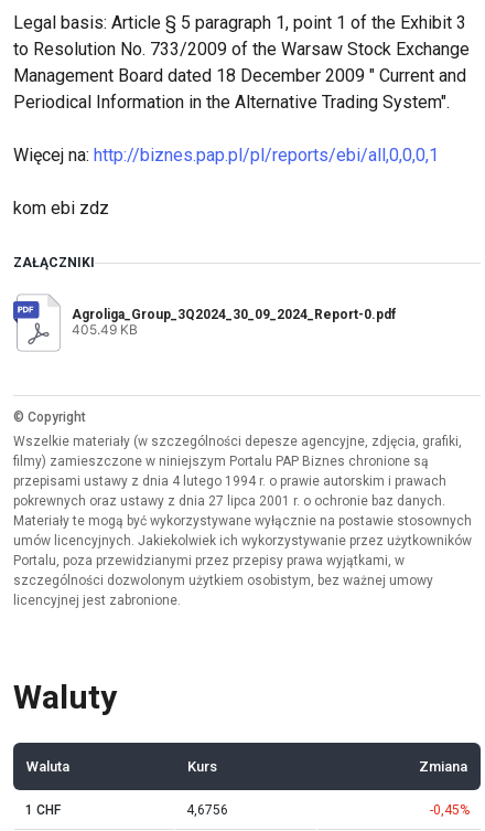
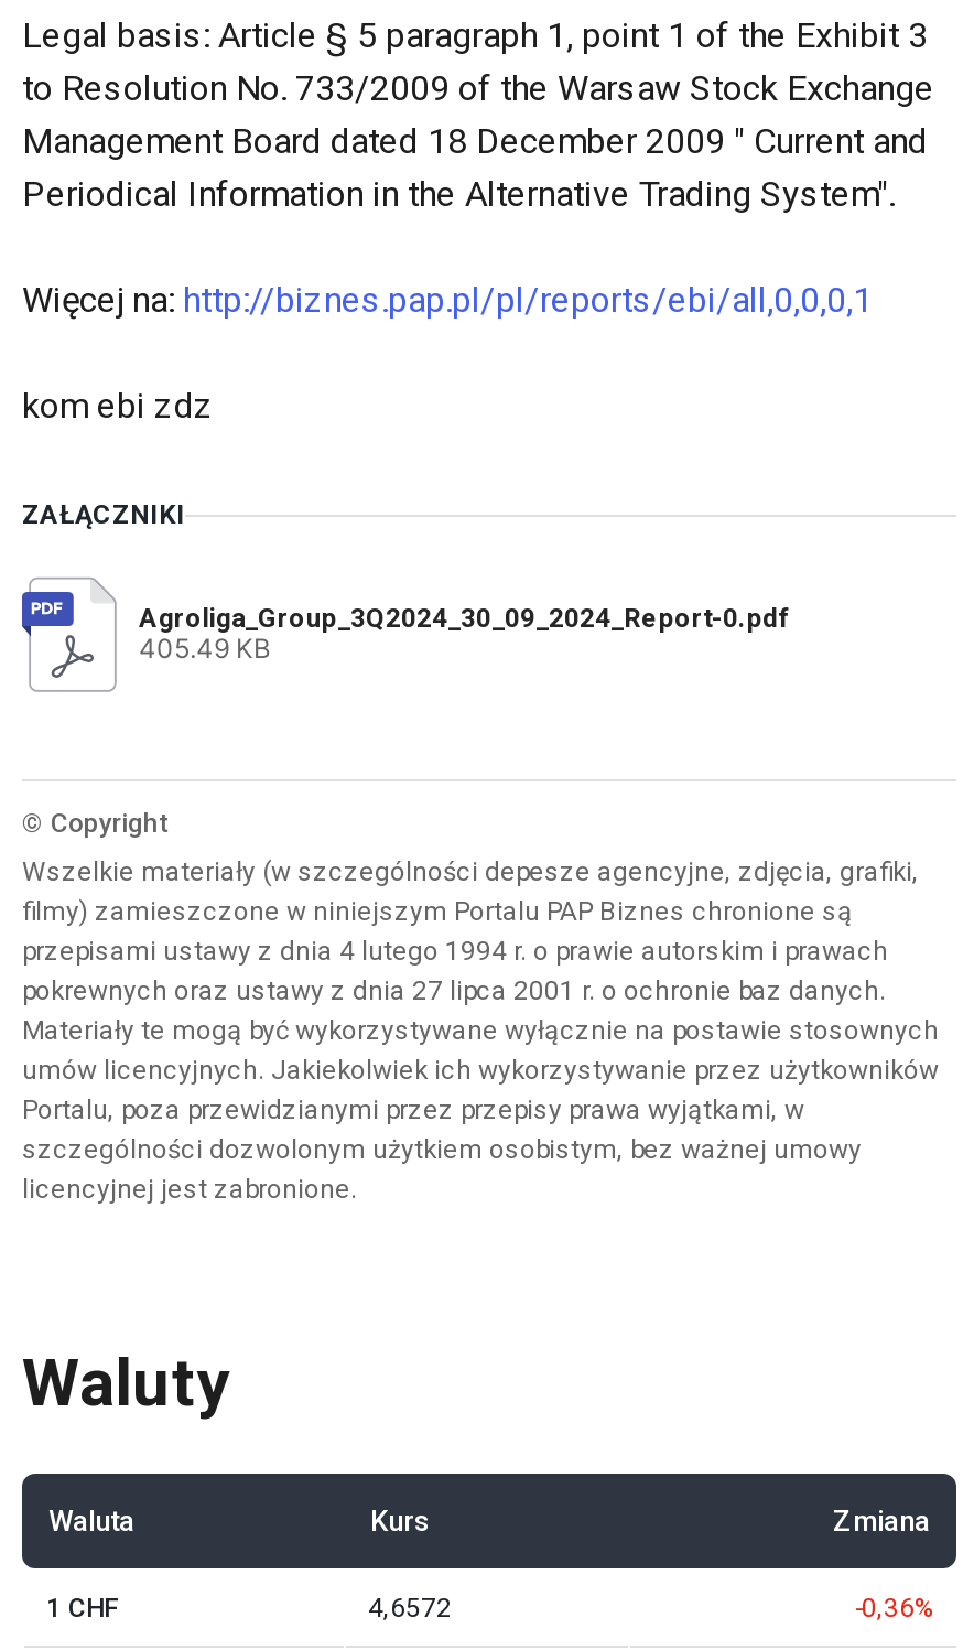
[186,802,228,818] 4,6756 -> [368,1593,452,1624] 4,6572
[430,802,470,818] -0,45% -> [855,1593,934,1624] -0,36%

